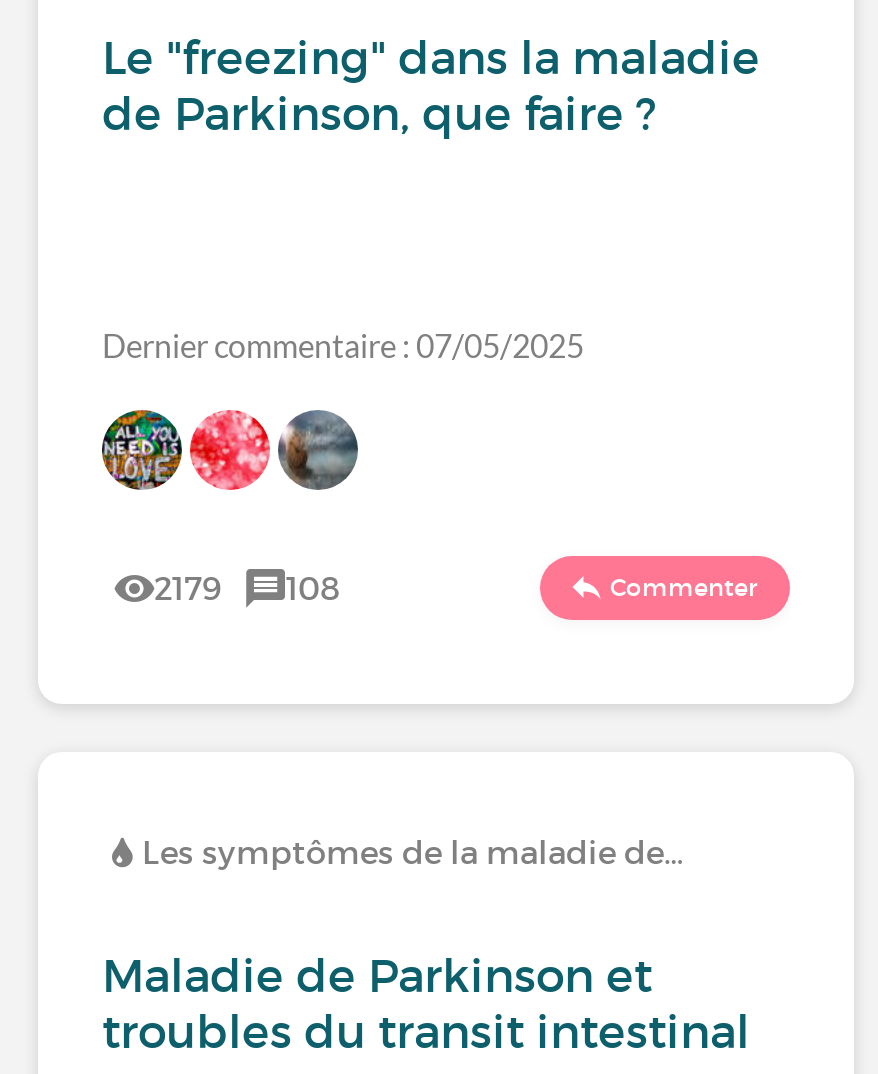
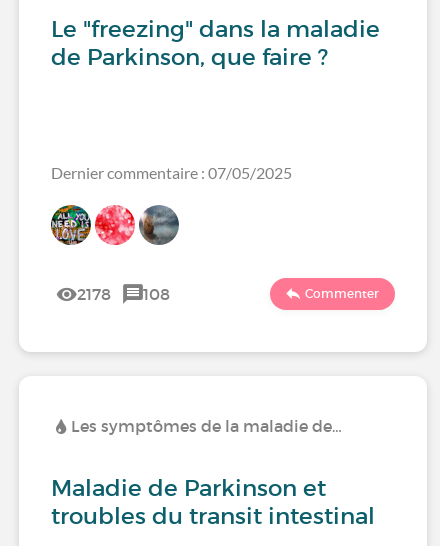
[154,568,222,608] 2179 -> [77,284,111,304] 2178

